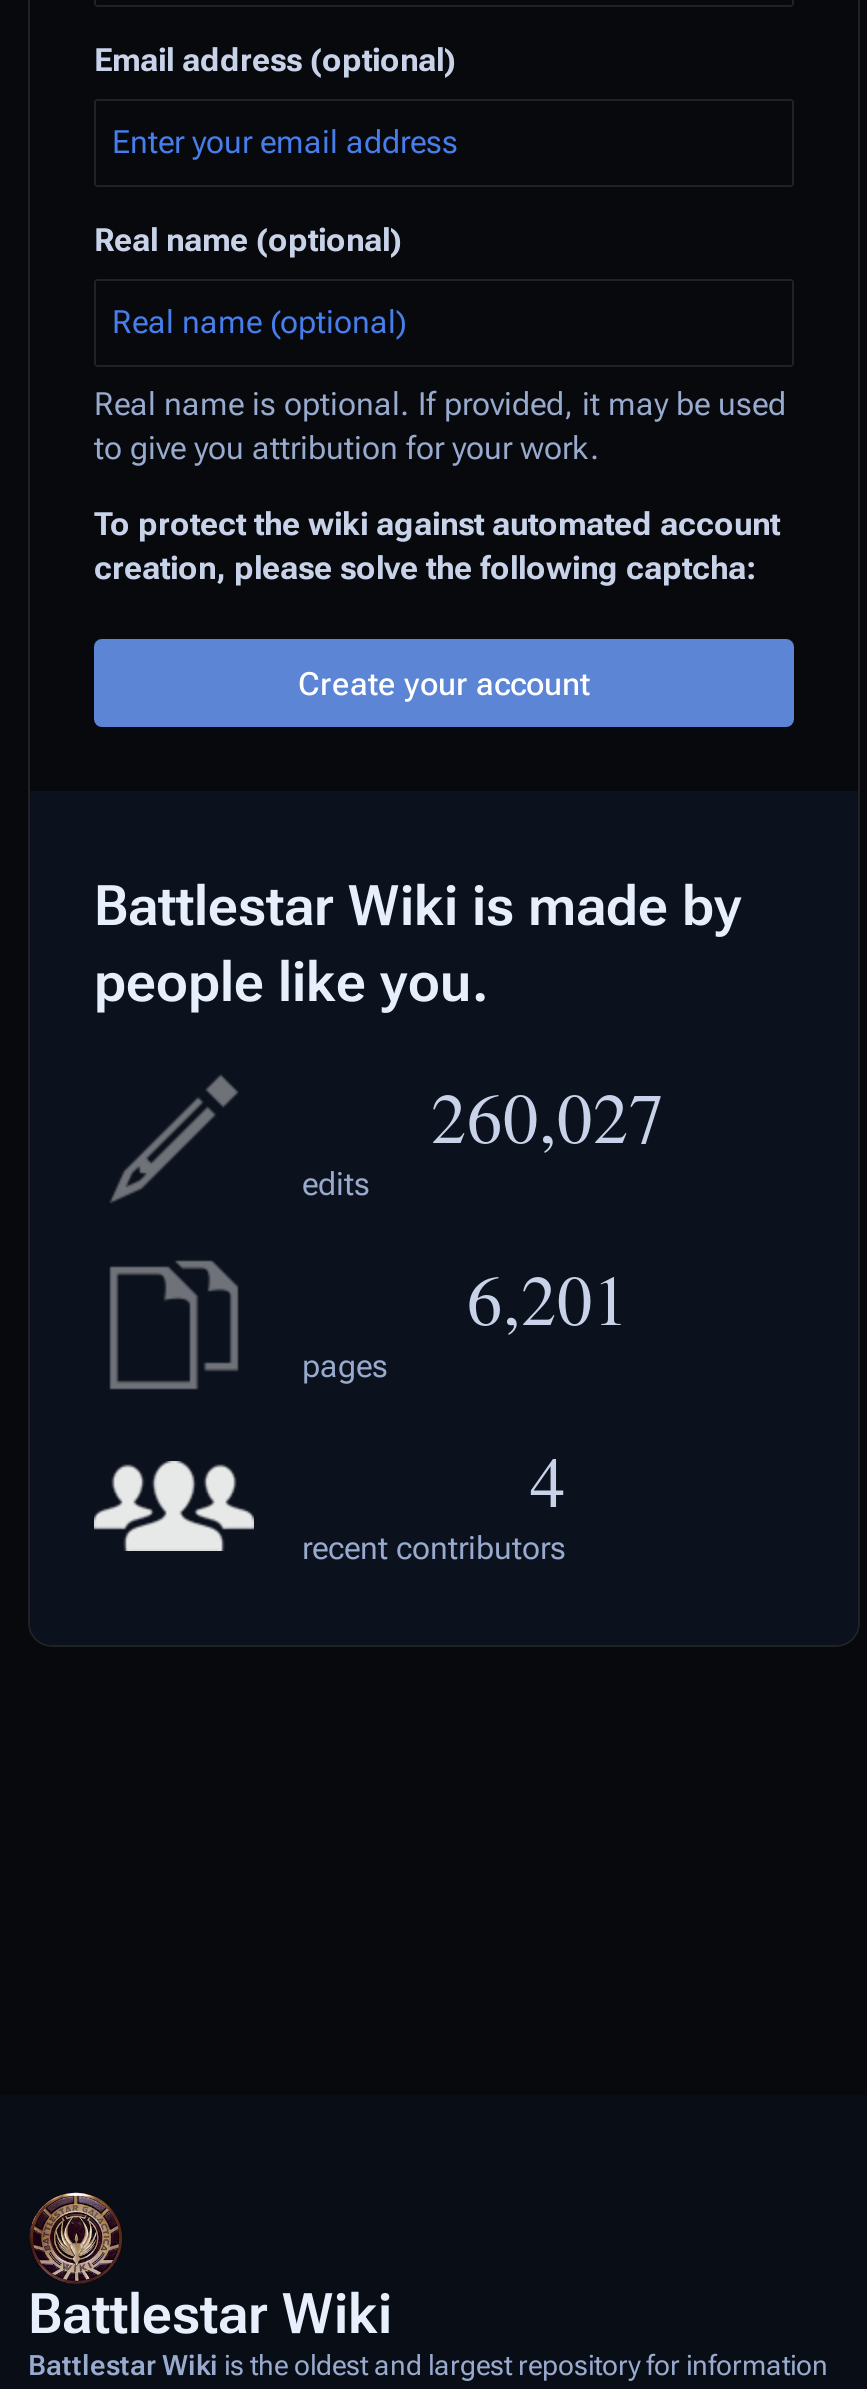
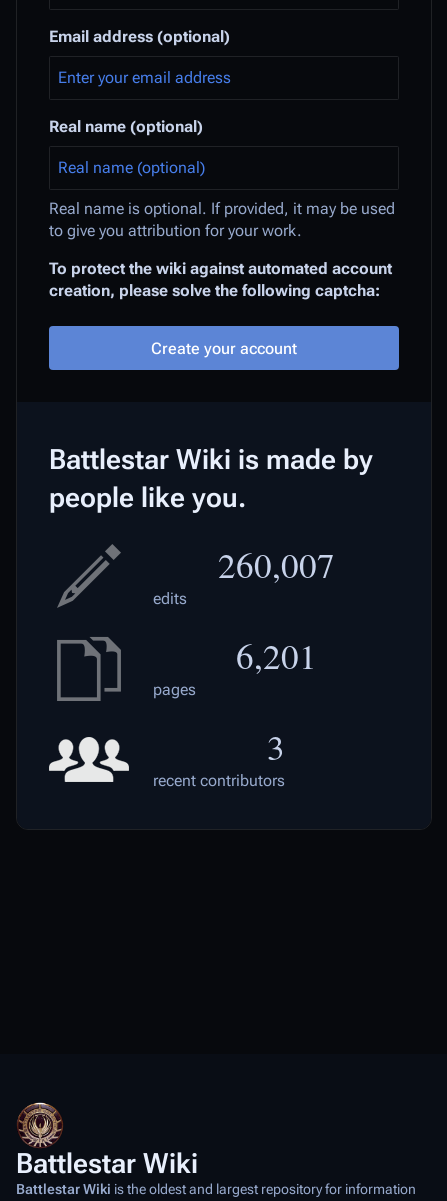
[431,1068,665,1162] 260,027 -> [217,540,334,587] 260,007
[530,1432,566,1526] 4 -> [267,722,285,769] 3

